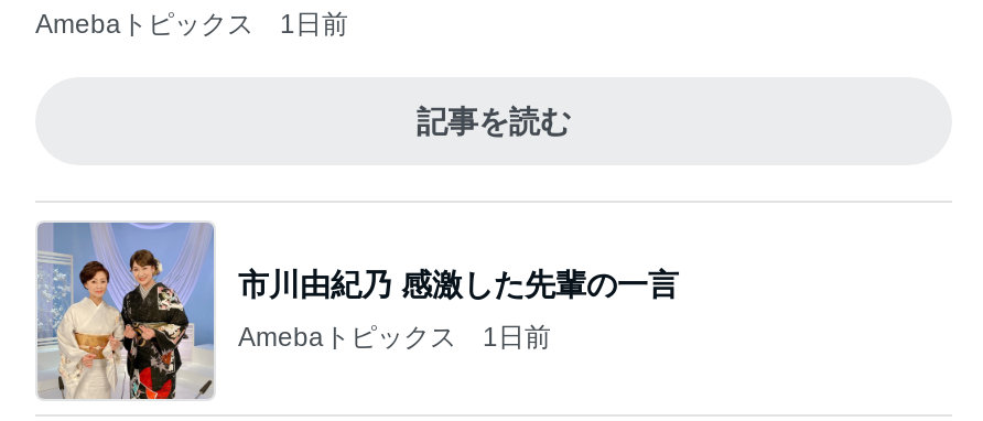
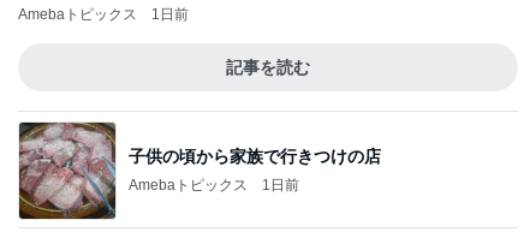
[35,220,679,401] [image] | 市川由紀乃 感激した先輩の一言 -> [18,121,381,220] [image] | 子供の頃から家族で行きつけの店

